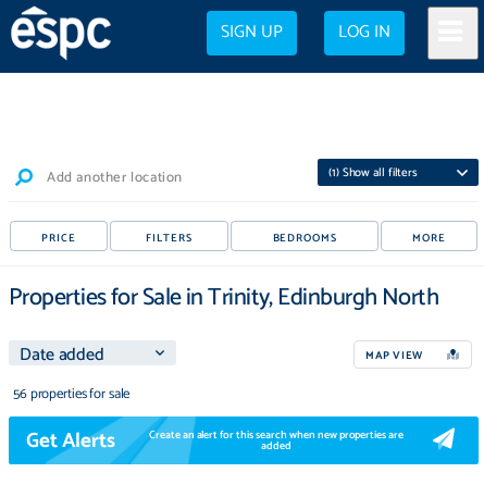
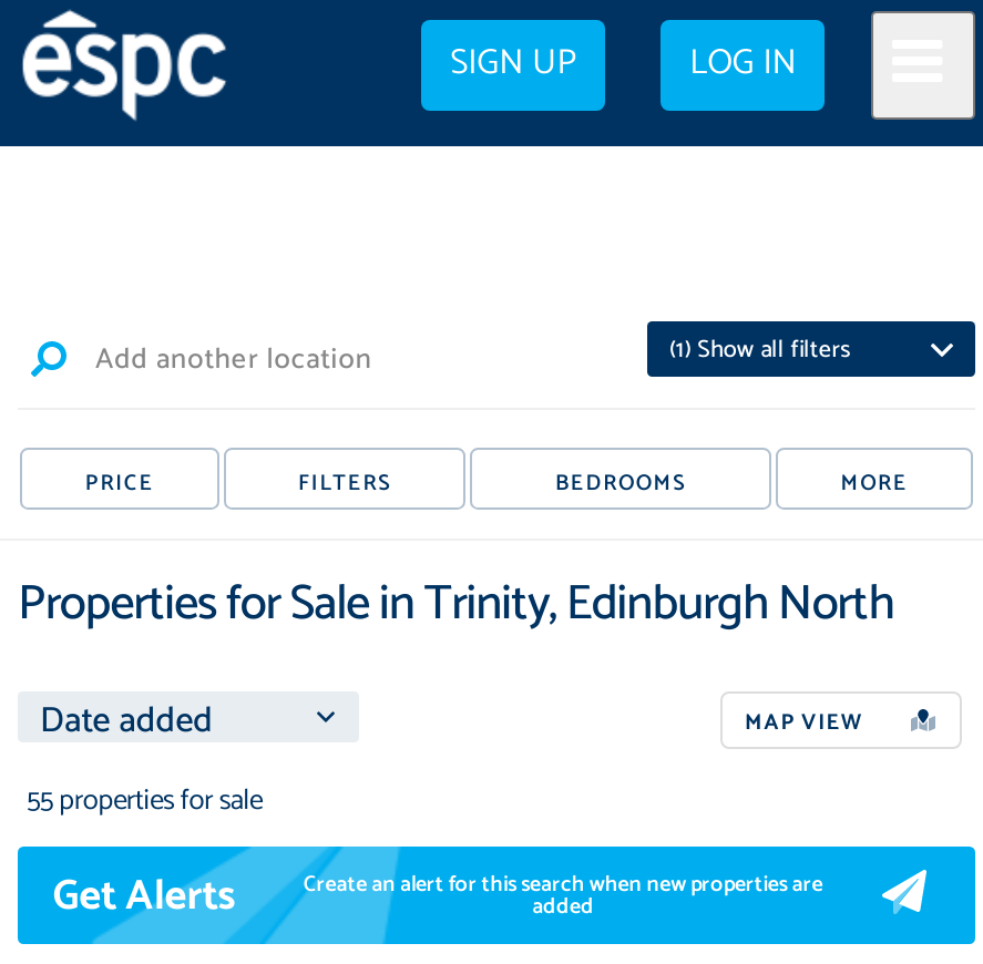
[13,383,130,406] 56 properties for sale -> [27,778,262,824] 55 properties for sale

